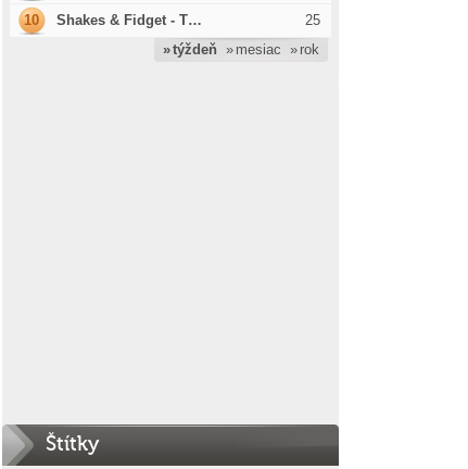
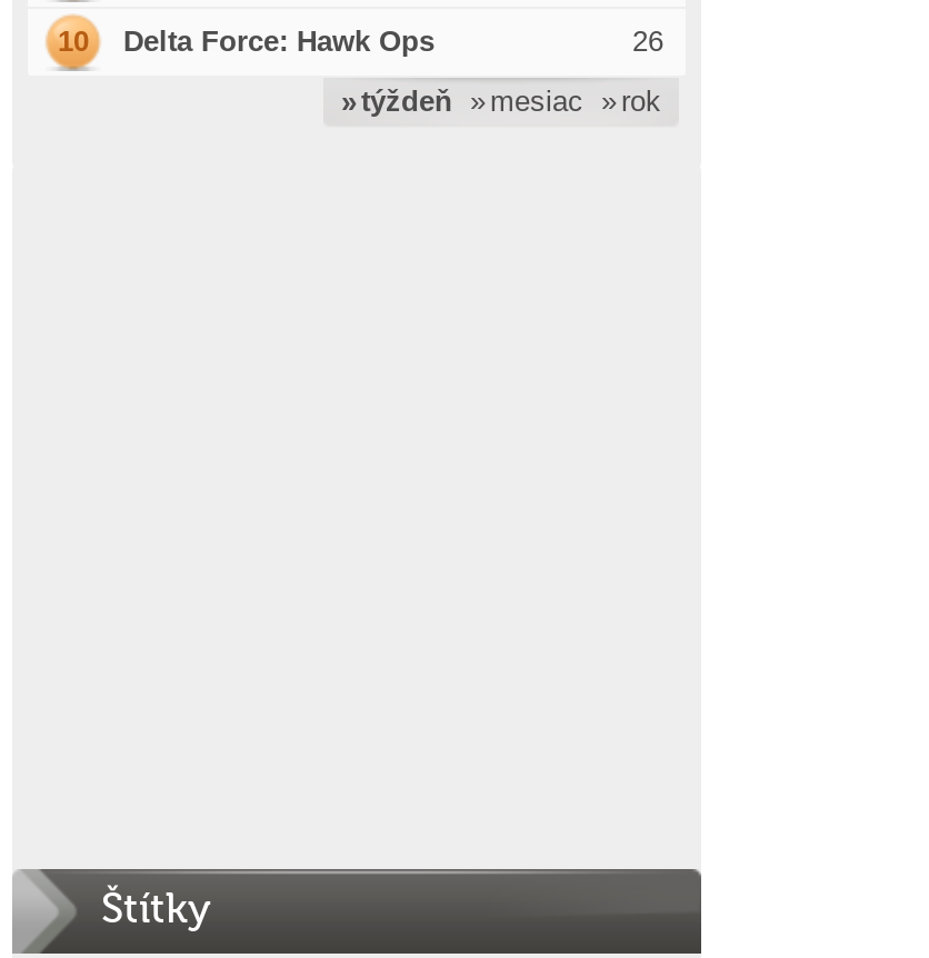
[56,12,320,28] Shakes & Fidget - T… | 25 -> [123,24,663,57] Delta Force: Hawk Ops | 26

